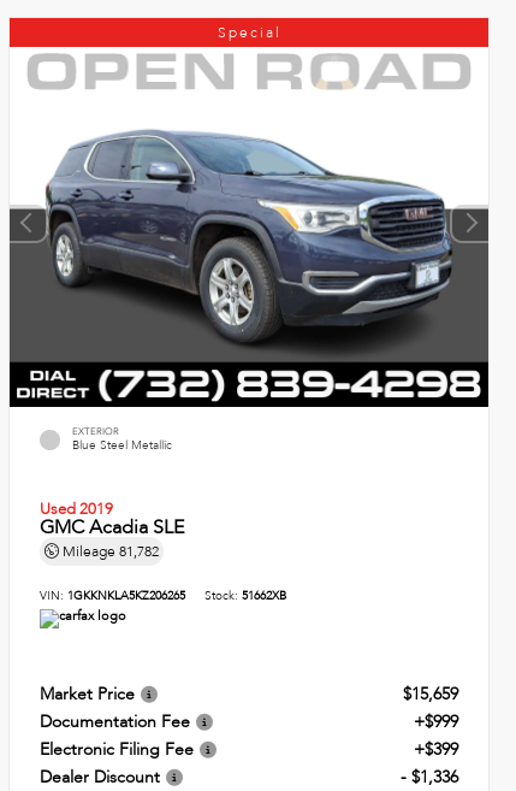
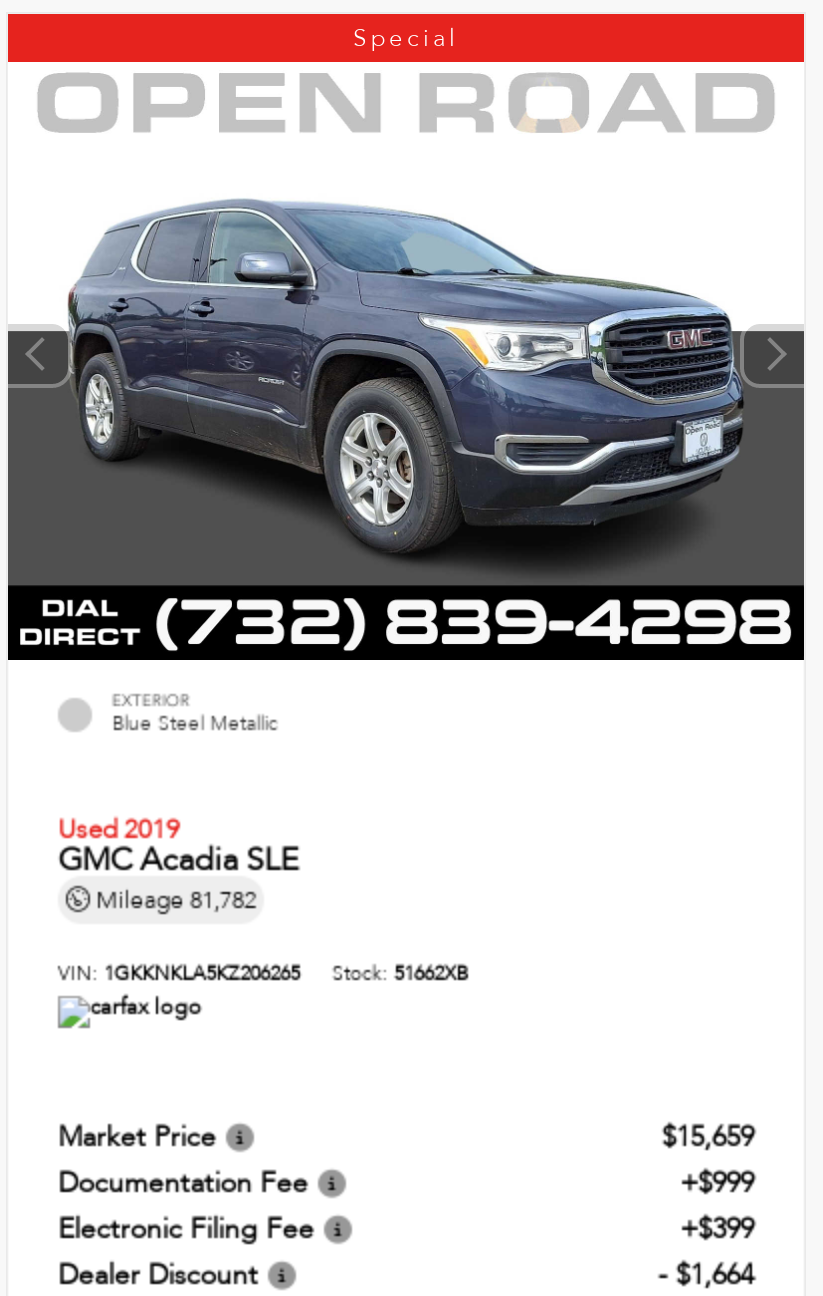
[401,766,458,788] - $1,336 -> [658,1254,754,1292] - $1,664

